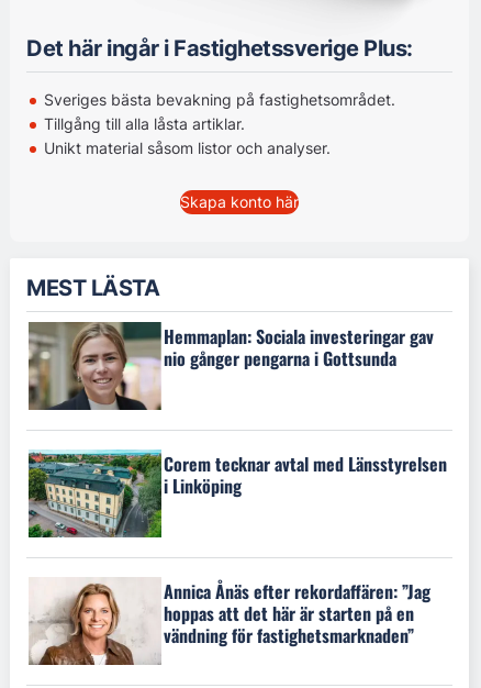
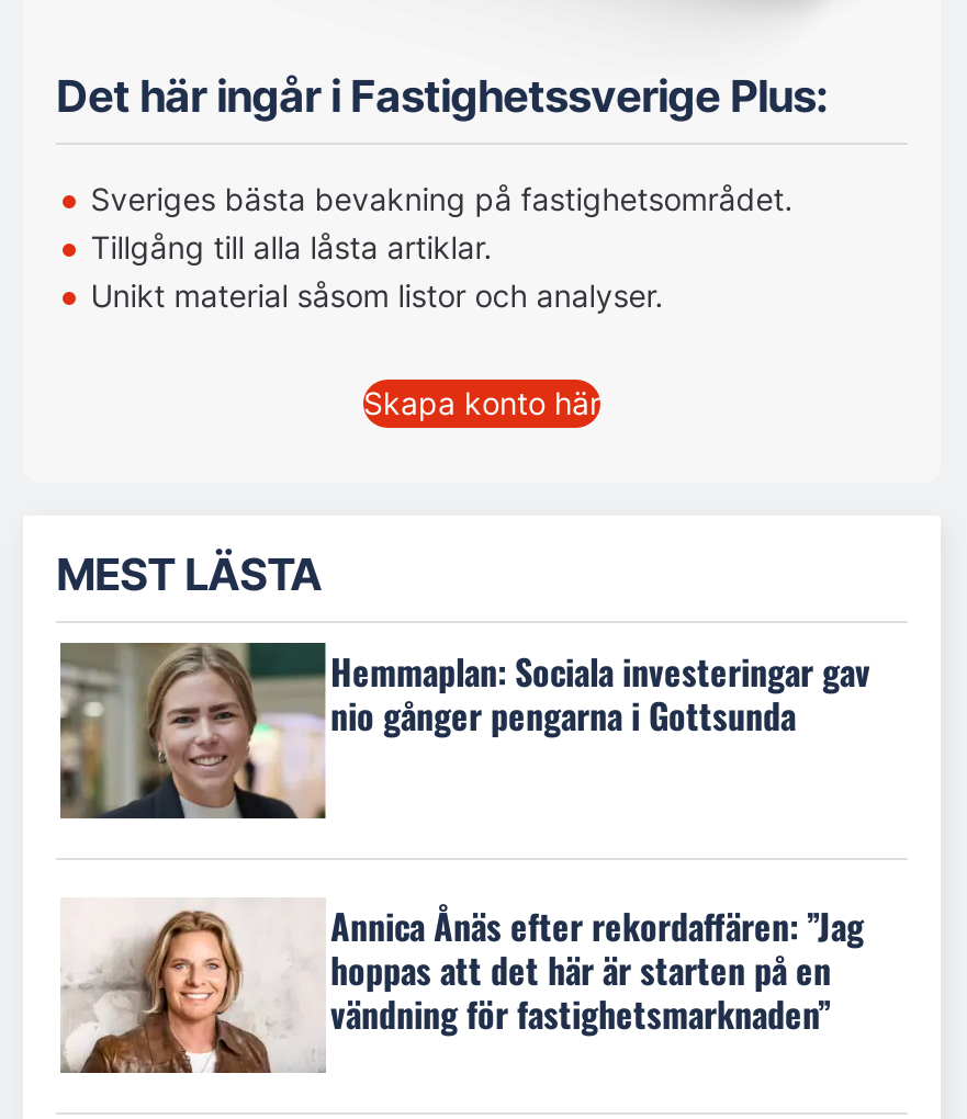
[27,450,447,539] [image] | Corem tecknar avtal med Länsstyrelsen | i Linköping -> none

